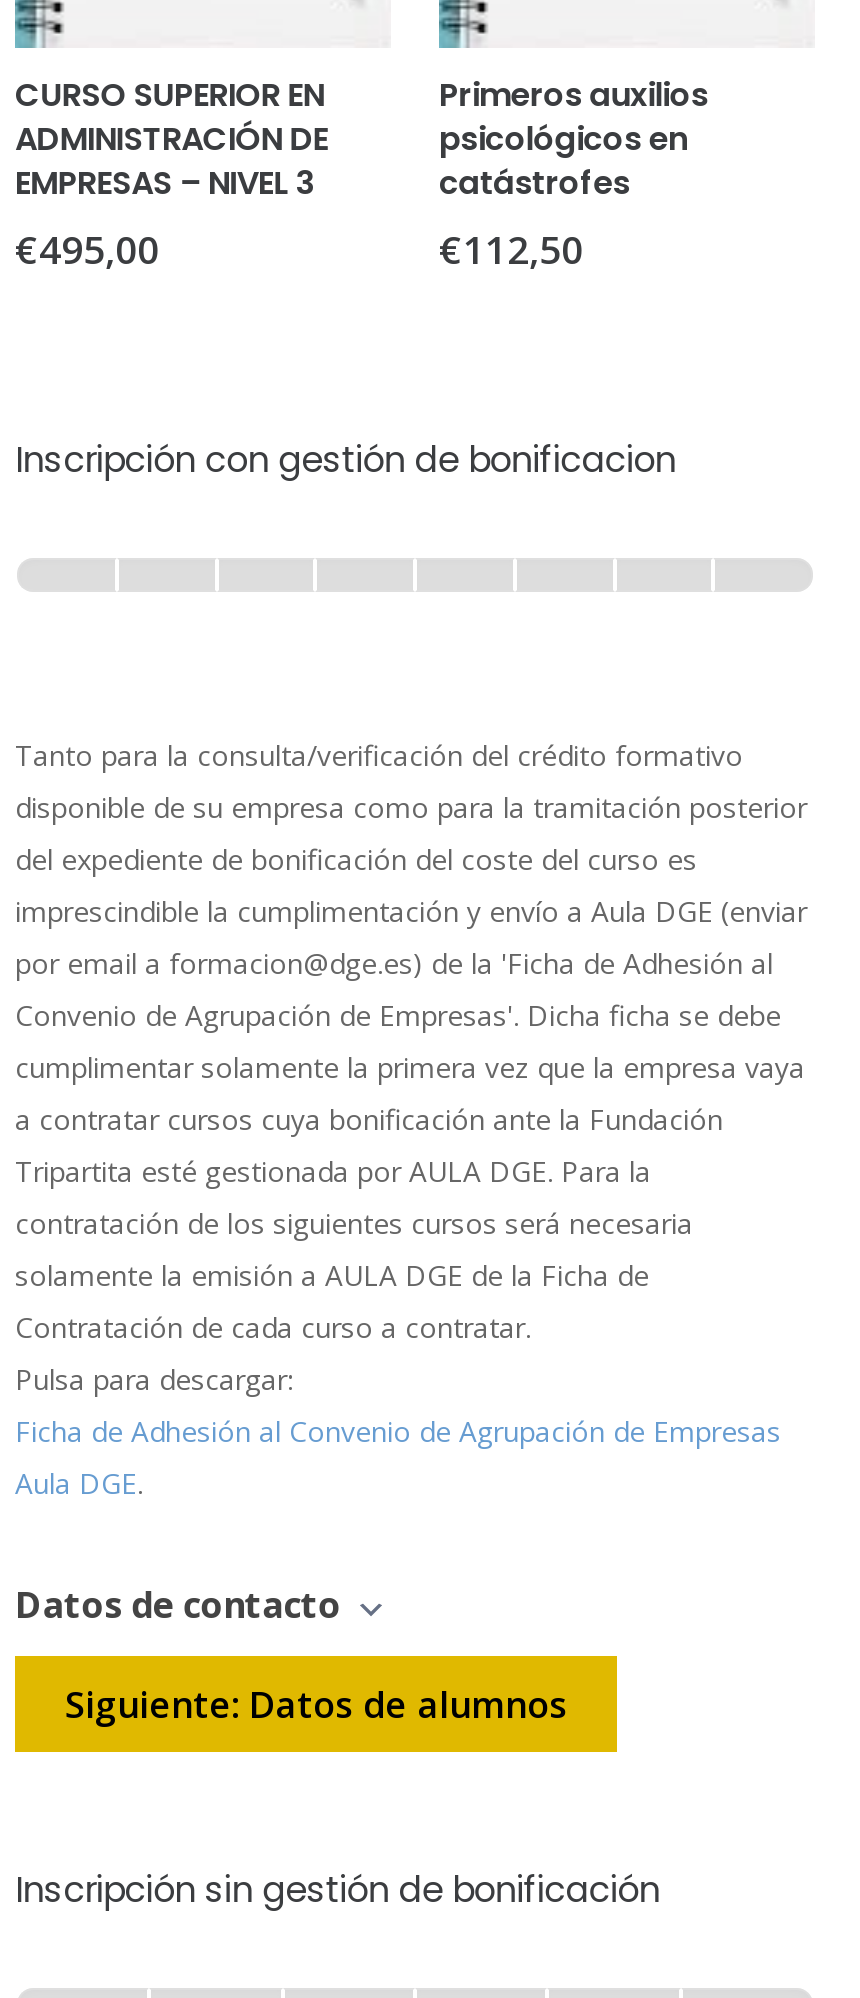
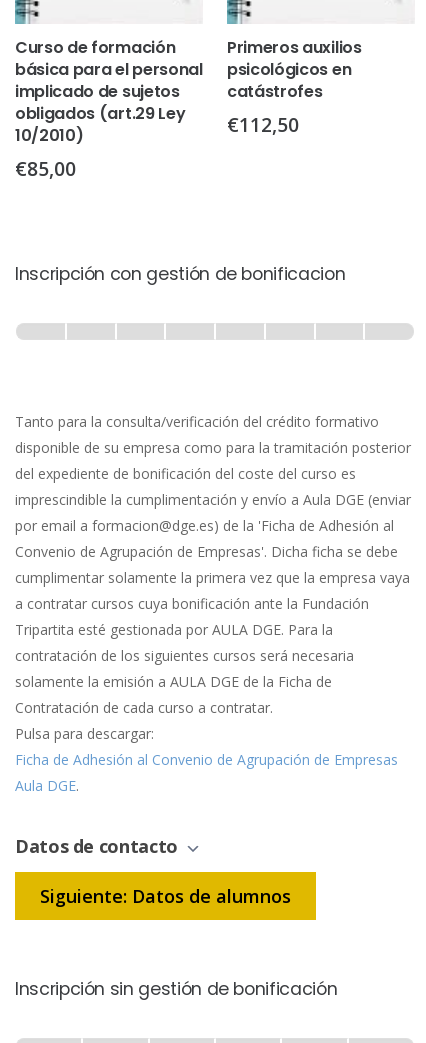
[15,72,328,277] CURSO SUPERIOR EN | ADMINISTRACIÓN DE | EMPRESAS – NIVEL 3 | €495,00 -> [15,36,203,182] Curso de formación | básica para el personal | implicado de sujetos | obligados (art.29 Ley | 10/2010) | €85,00

